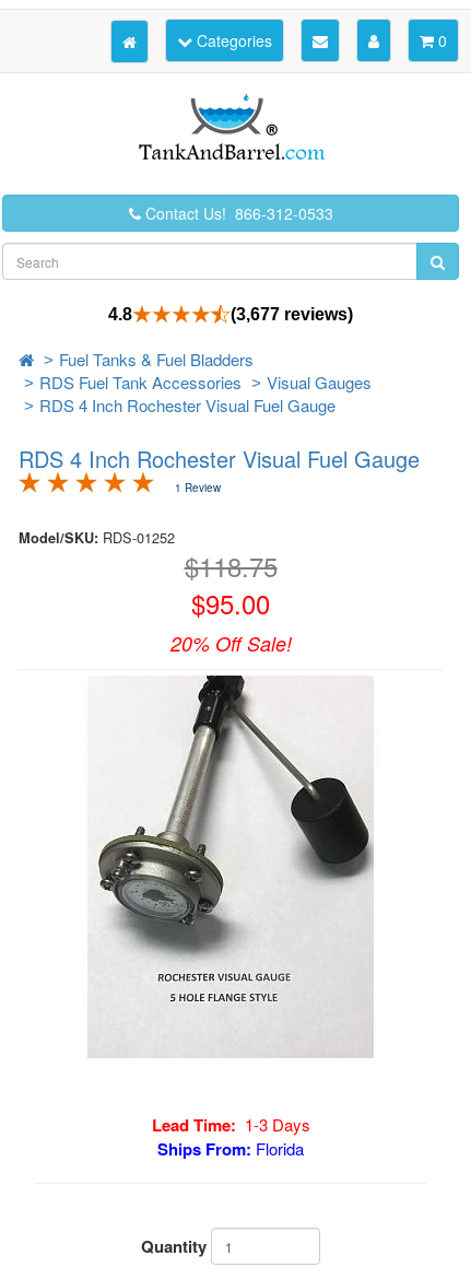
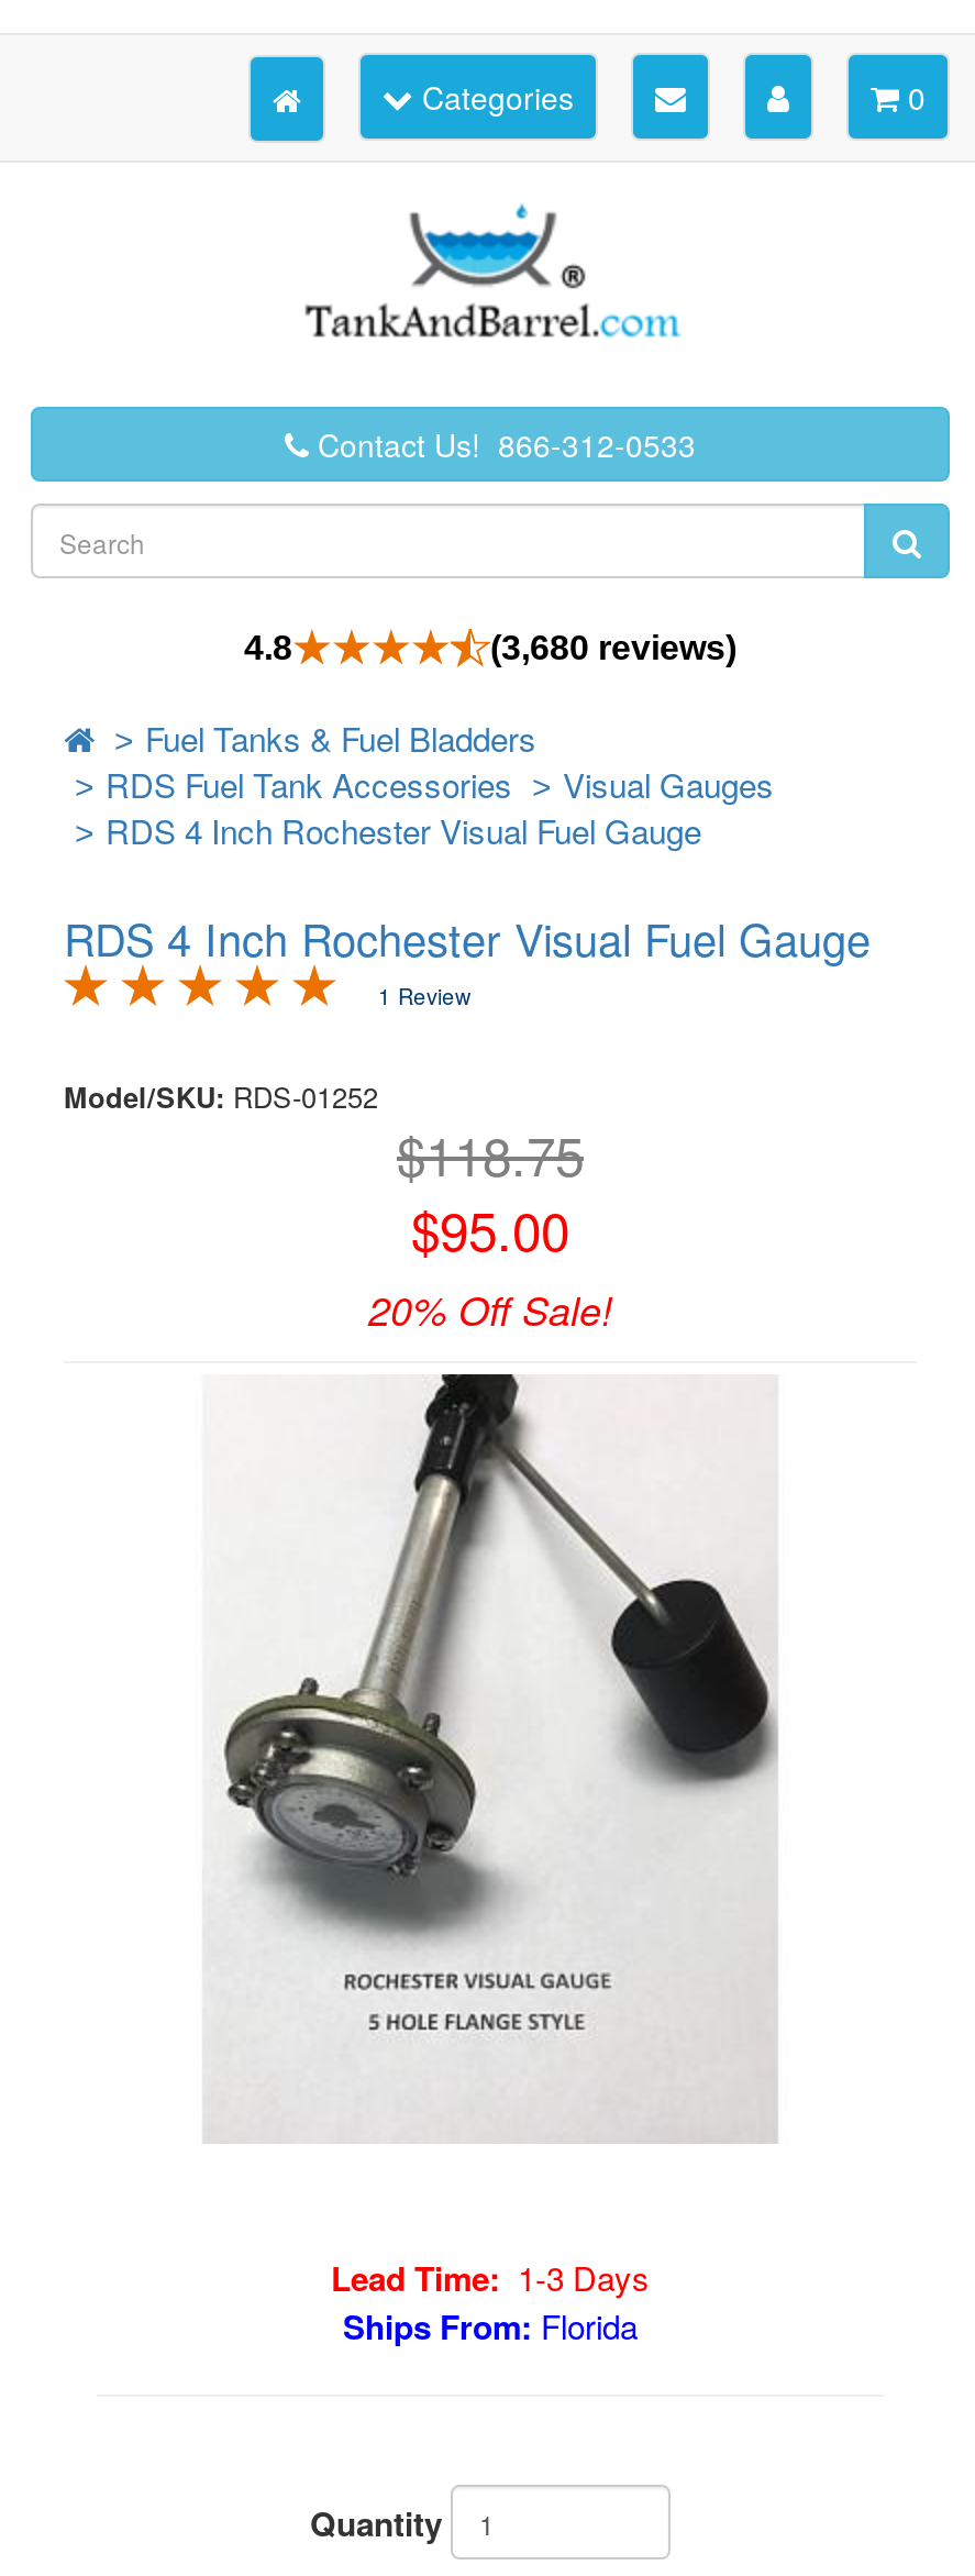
[231,305,353,324] (3,677 reviews) -> [490,629,736,666] (3,680 reviews)

